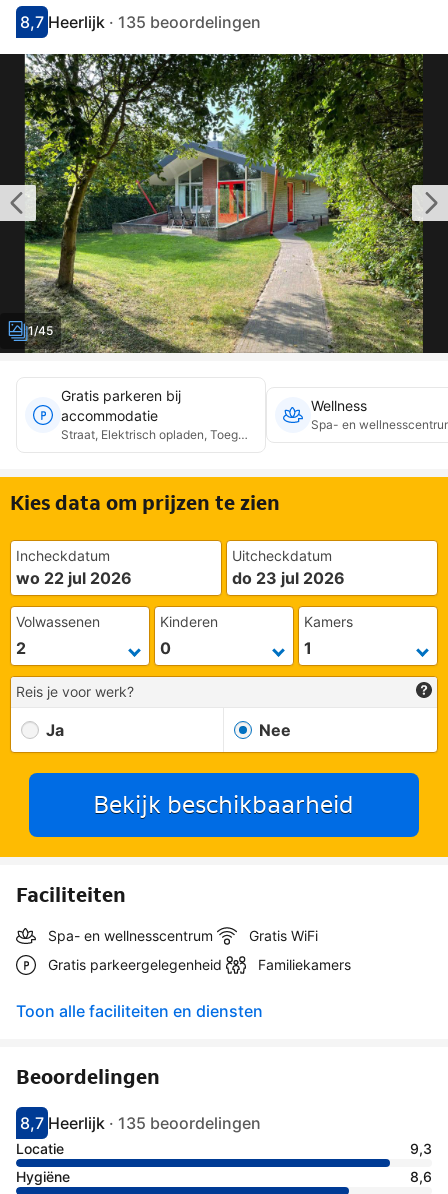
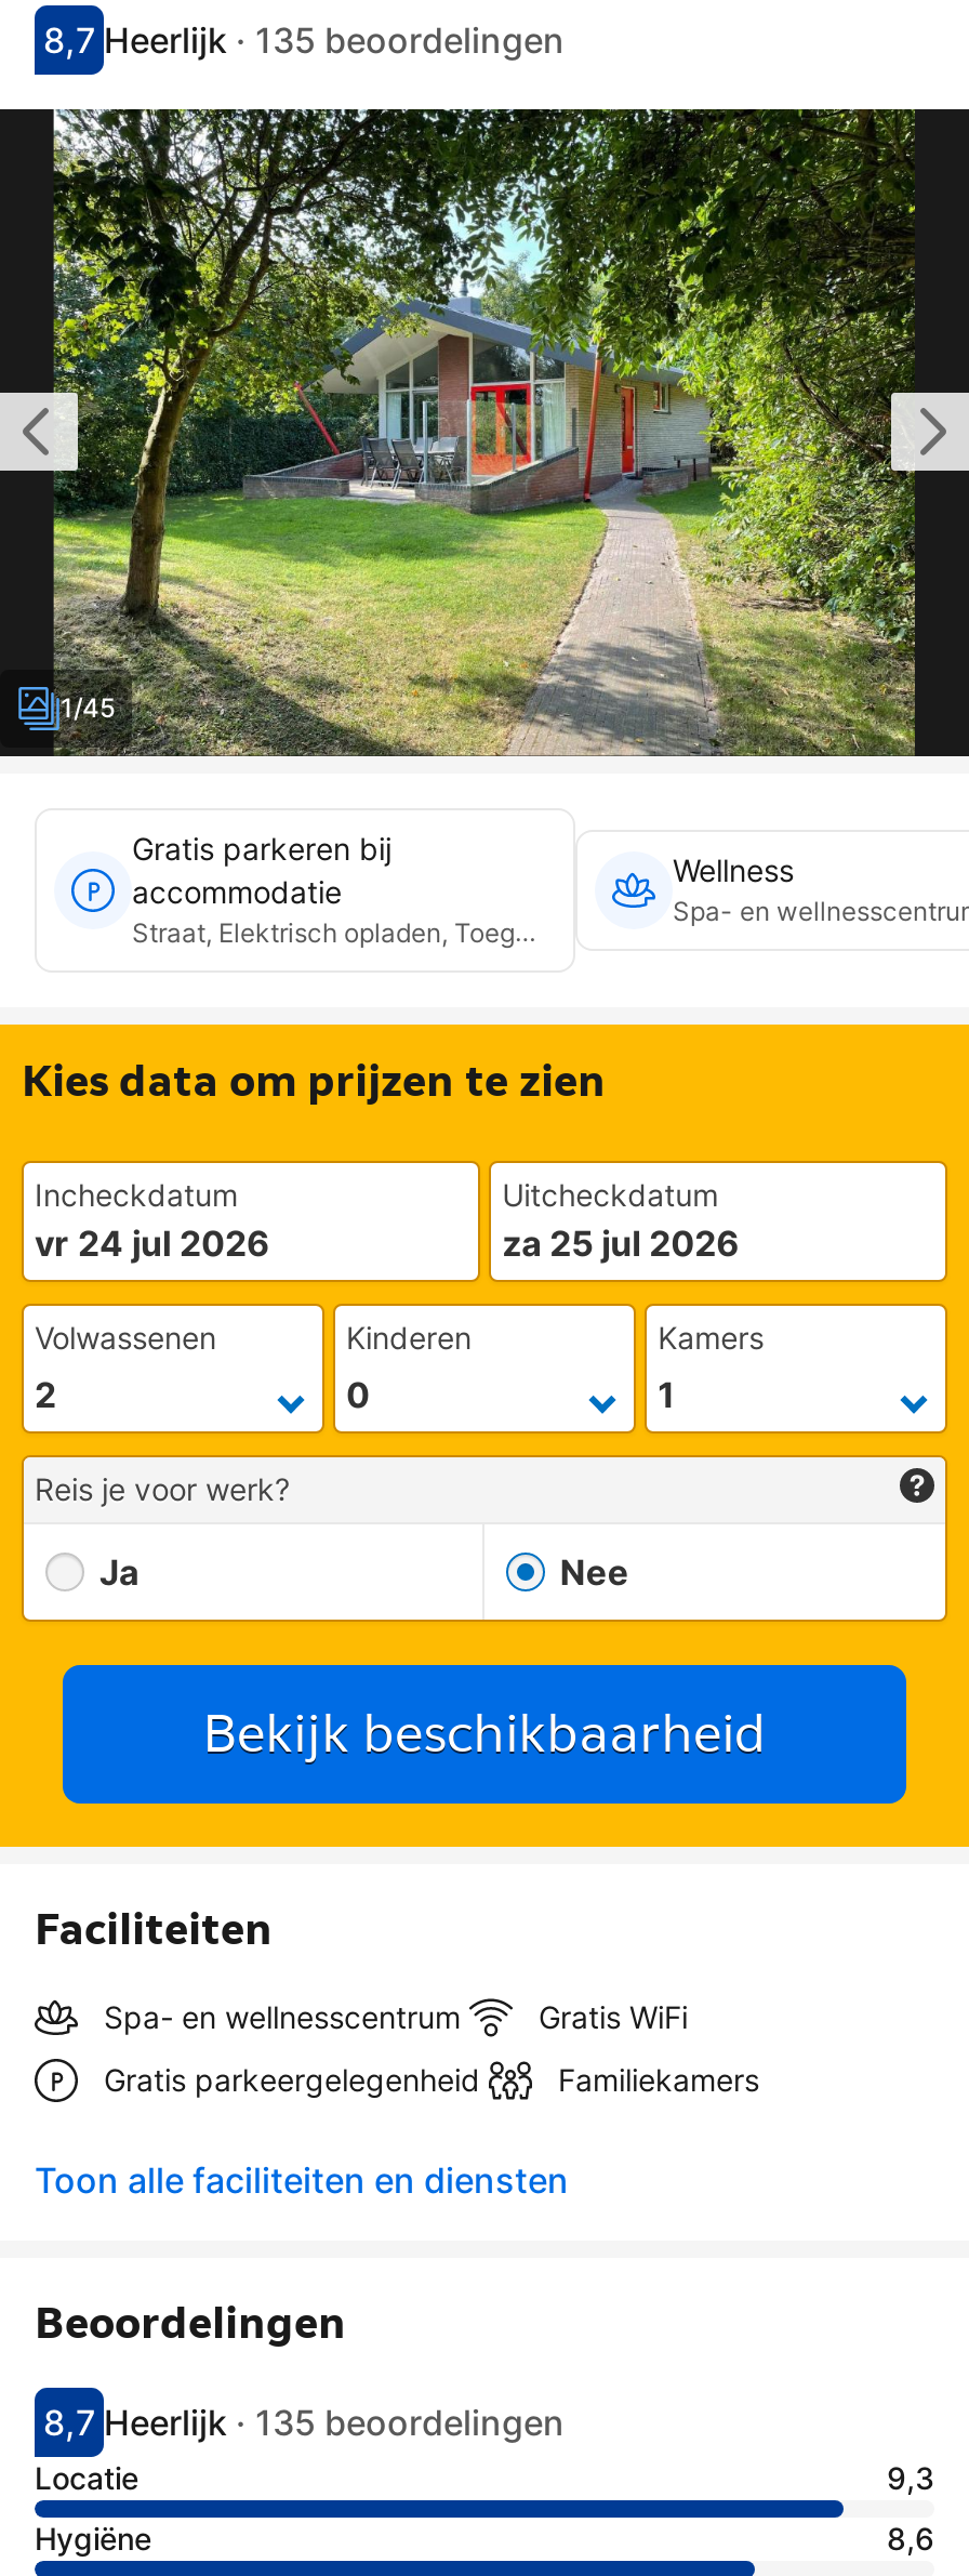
[16,568,132,588] wo 22 jul 2026 -> [35,1221,270,1265] vr 24 jul 2026
[232,568,345,588] do 23 jul 2026 -> [502,1221,740,1265] za 25 jul 2026

